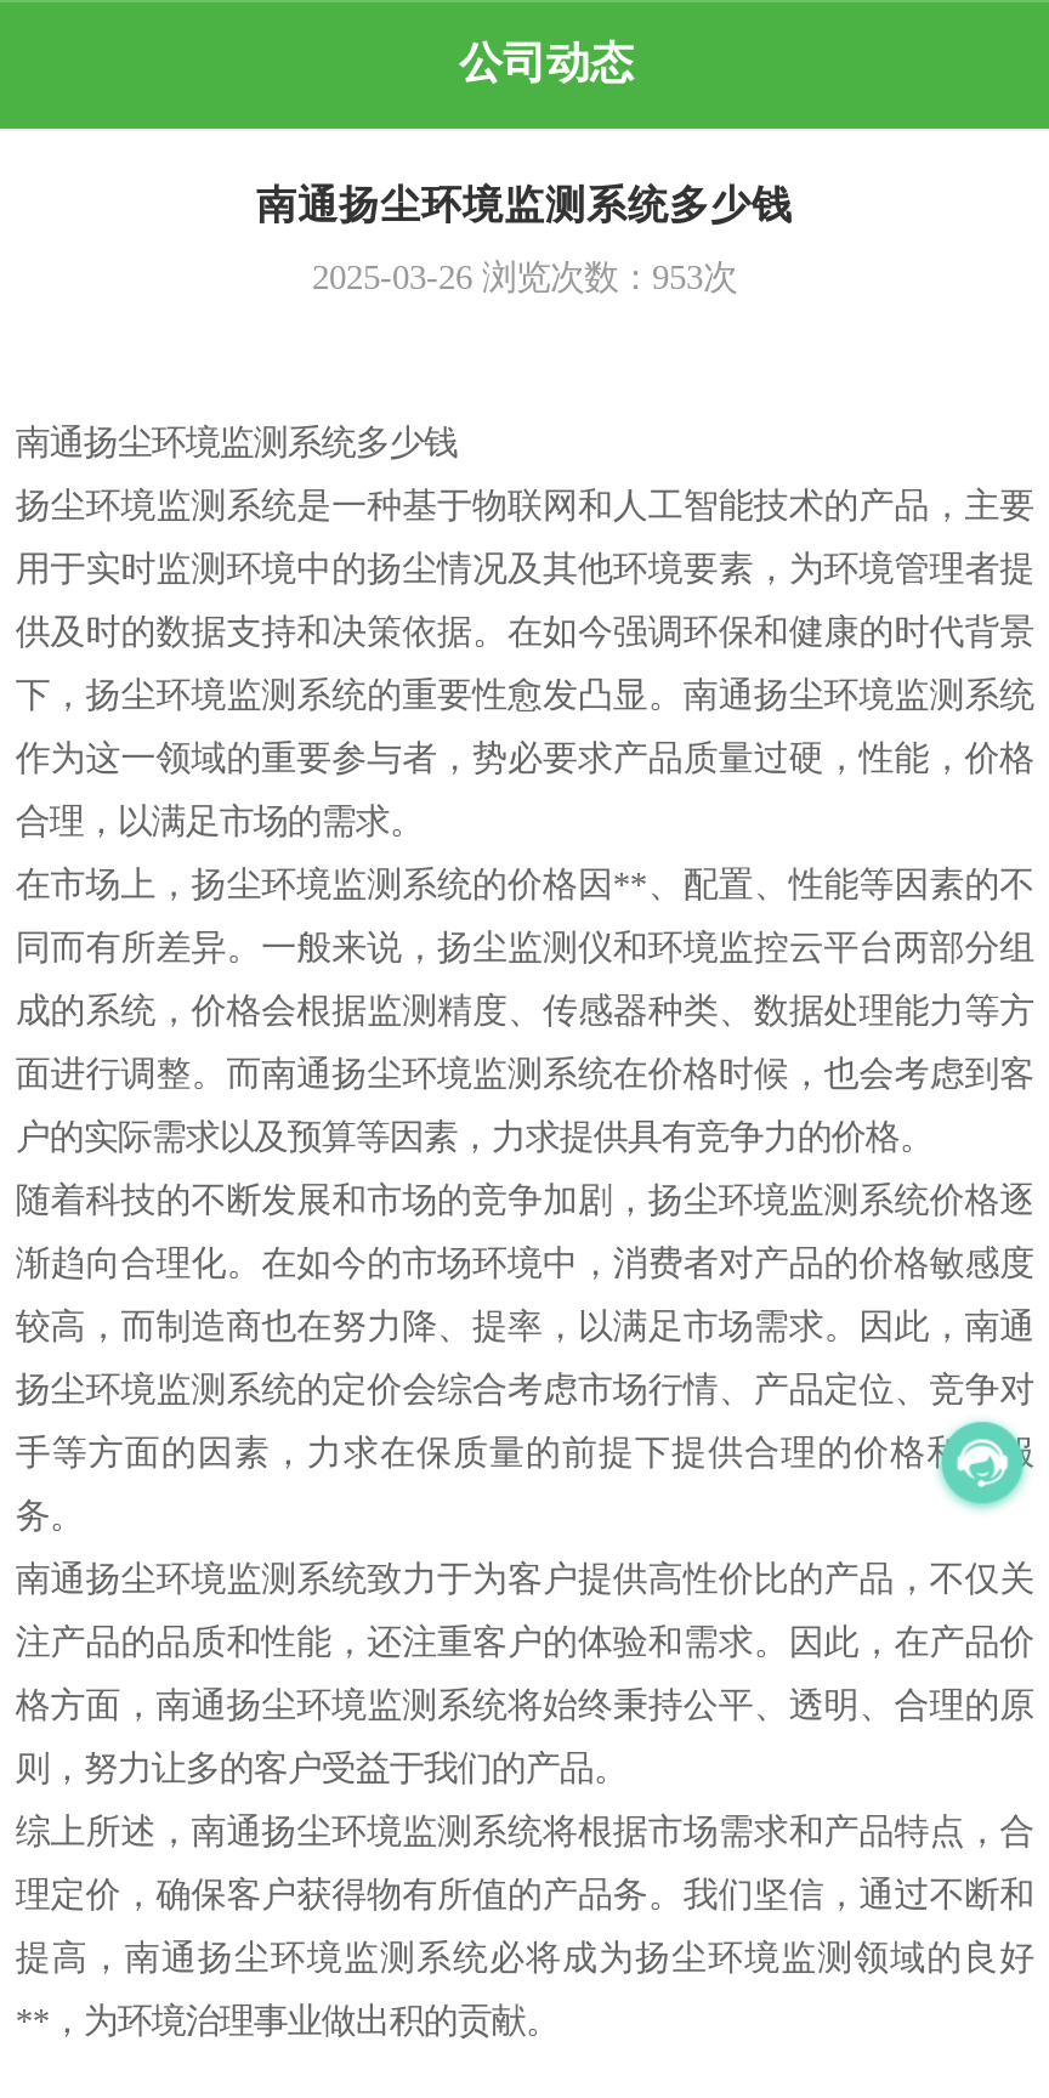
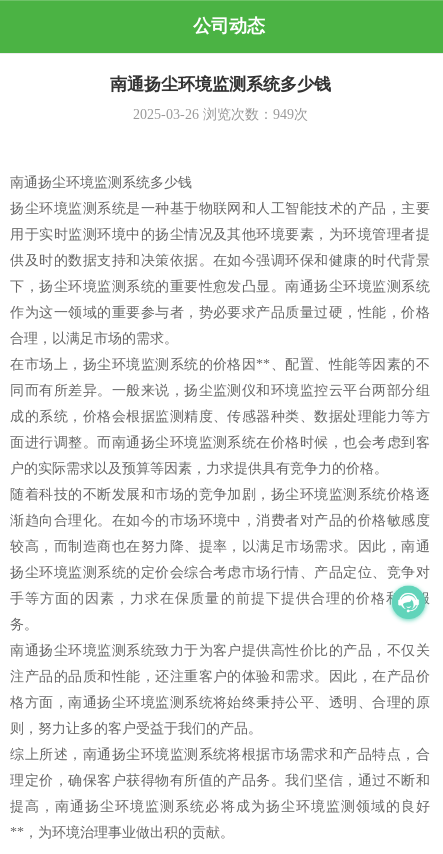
[312,256,737,295] 2025-03-26浏览次数：953次 -> [132,106,307,122] 2025-03-26浏览次数：949次

